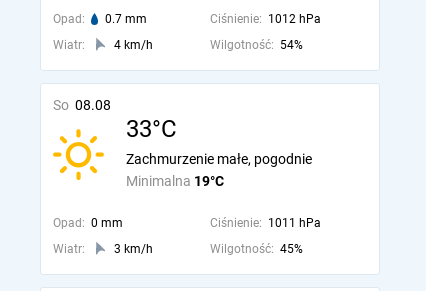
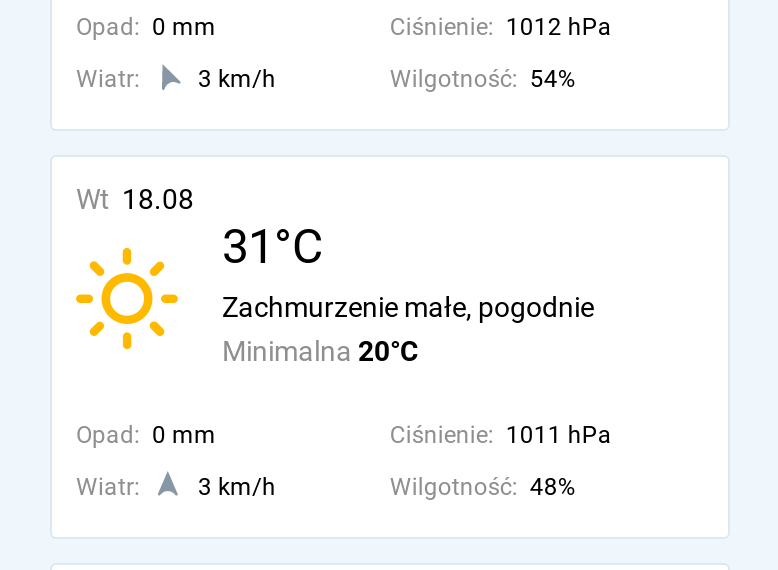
[53,12,147,26] Opad: | 0.7 mm -> [76,13,216,41] Opad: 0 mm
[114,38,153,52] 4 km/h -> [198,65,276,93] 3 km/h
[53,97,177,143] So 08.08 | 33°C -> [76,183,324,275] Wt 18.08 | 31°C
[126,173,224,189] Minimalna 19°C -> [222,335,418,367] Minimalna 20°C
[210,242,303,256] Wilgotność: 45% -> [390,473,576,501] Wilgotność: 48%

